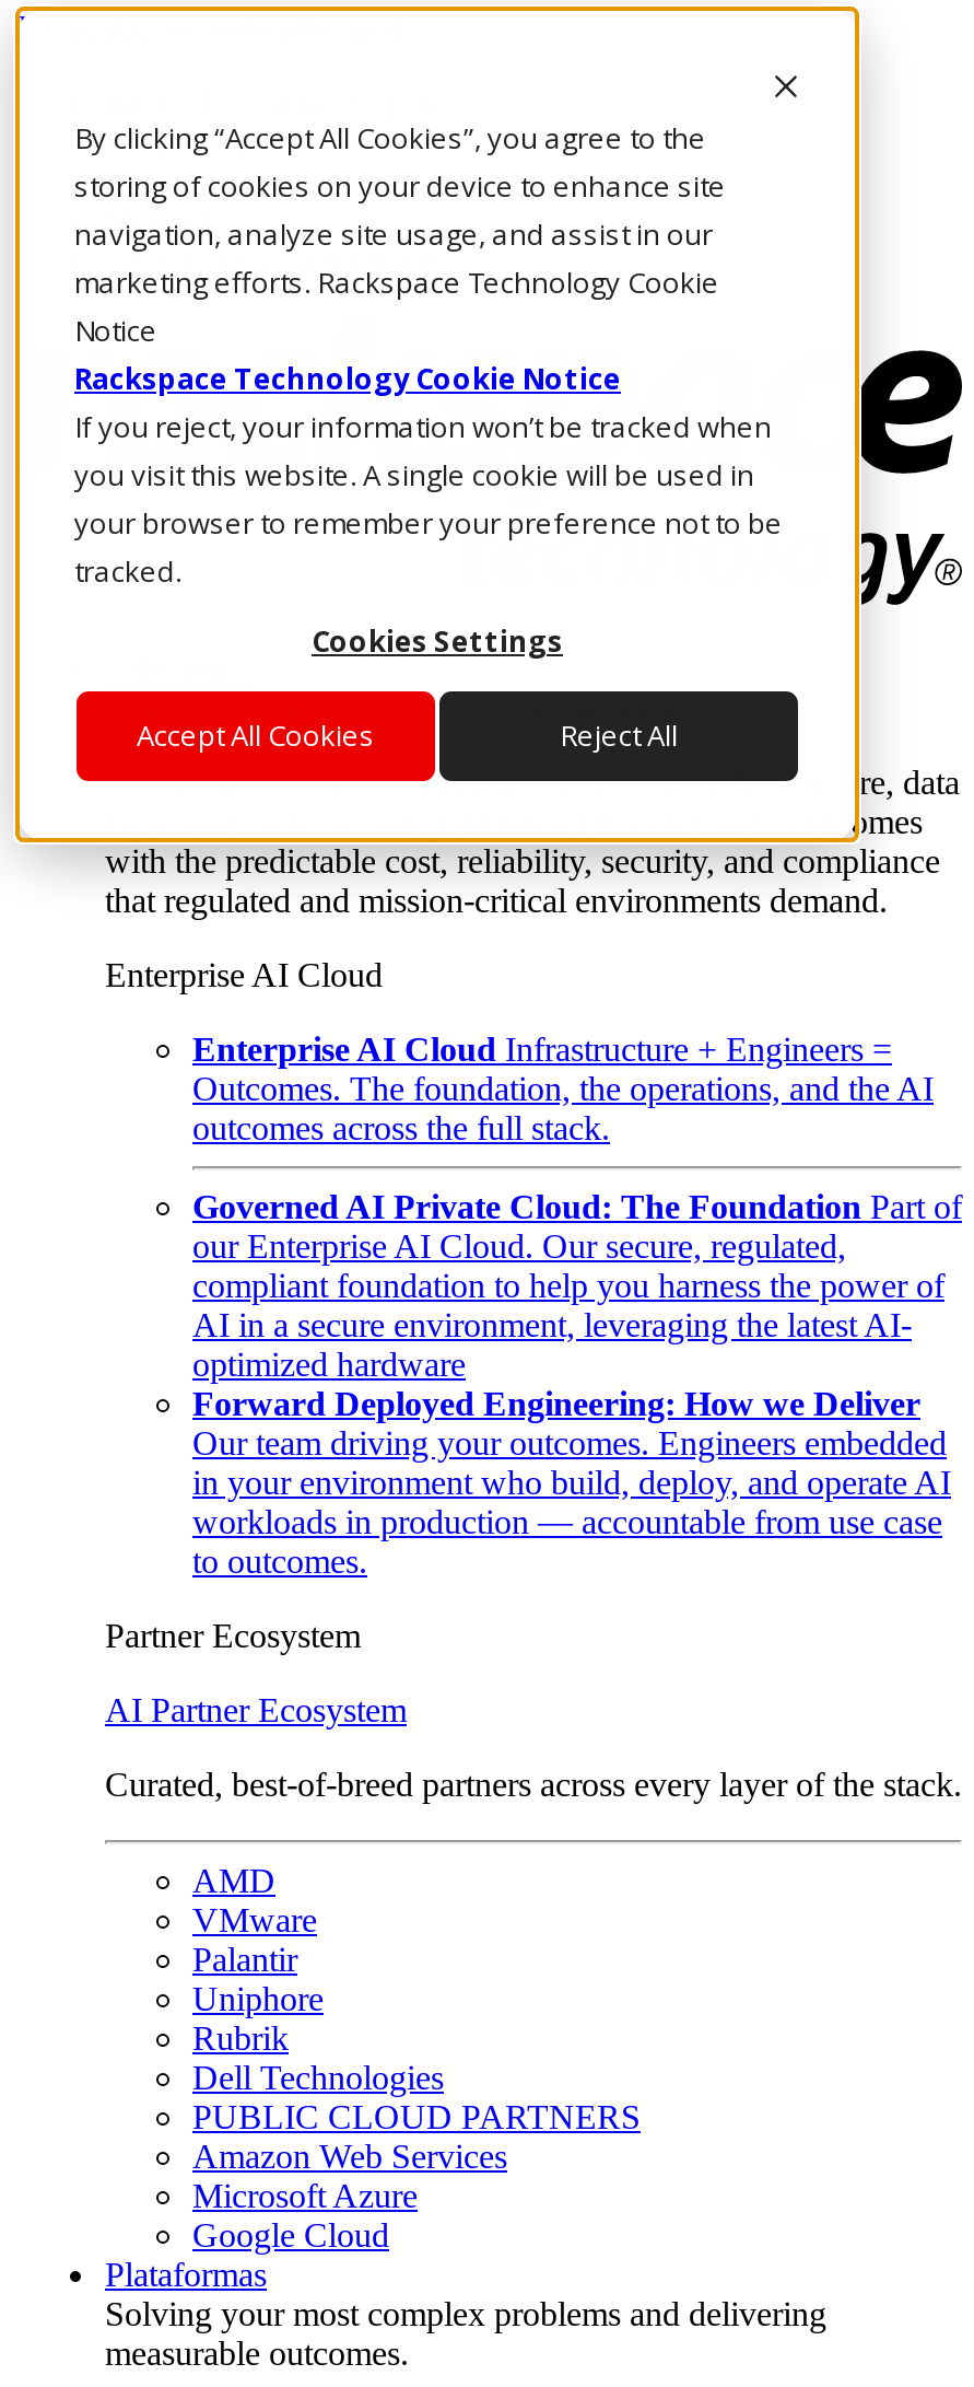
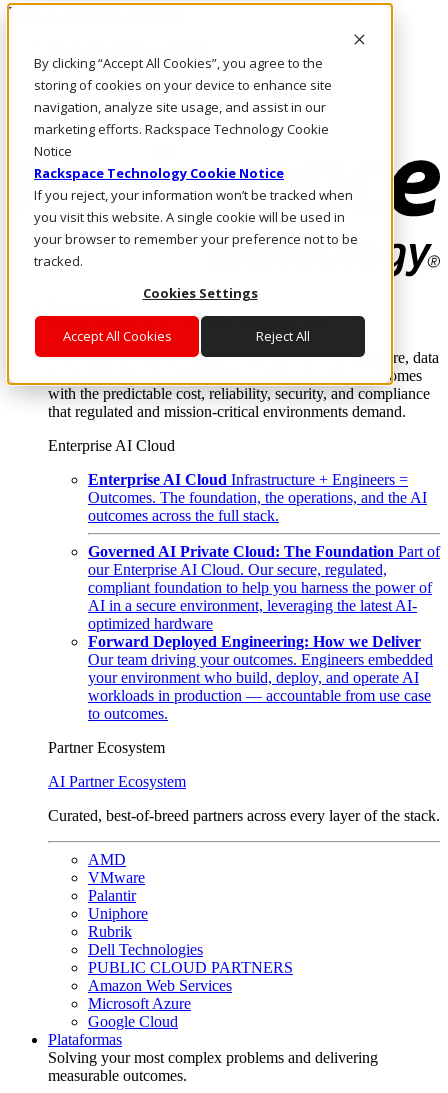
[192,1464,951,1501] in your environment who build, deploy, and operate AI -> [88,669,419,686] your environment who build, deploy, and operate AI

